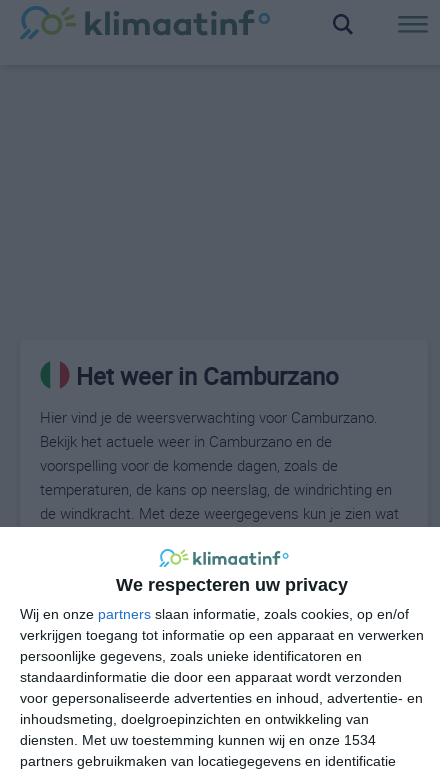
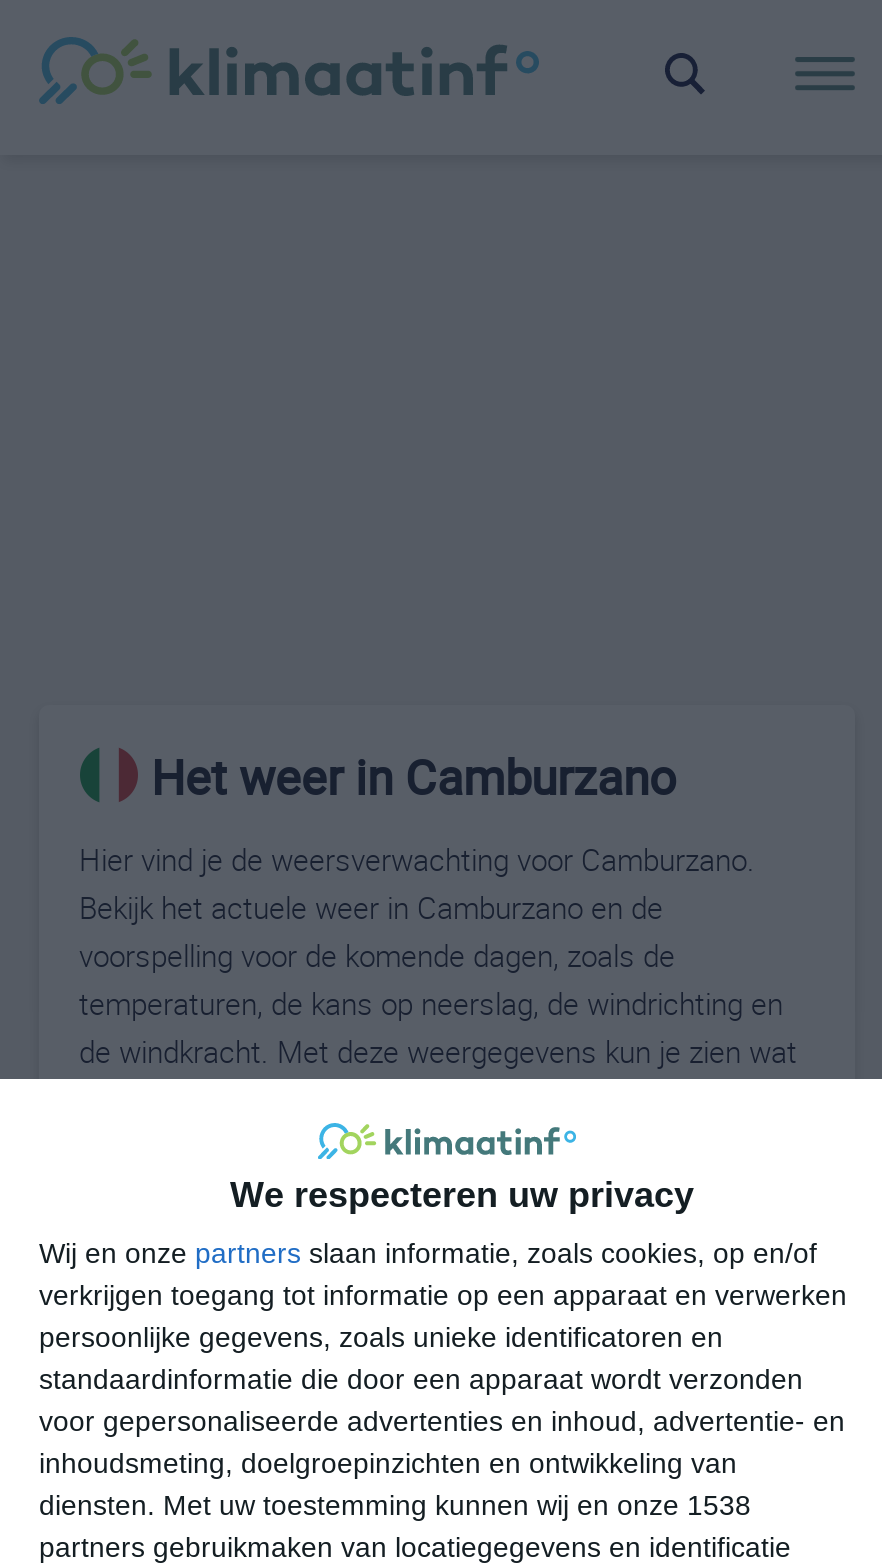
[20,731,376,747] diensten. Met uw toestemming kunnen wij en onze 1534 -> [39,1488,751,1520] diensten. Met uw toestemming kunnen wij en onze 1538

